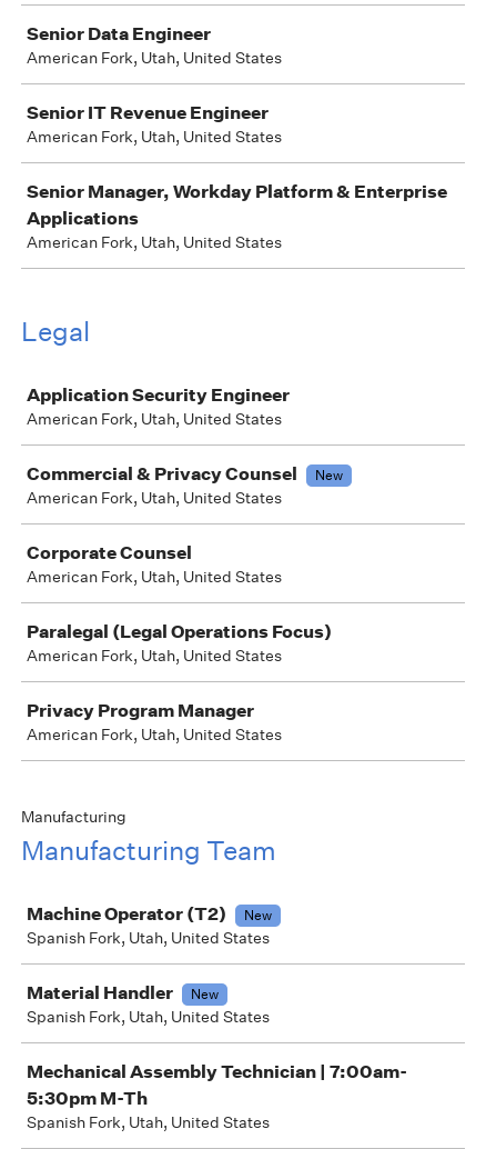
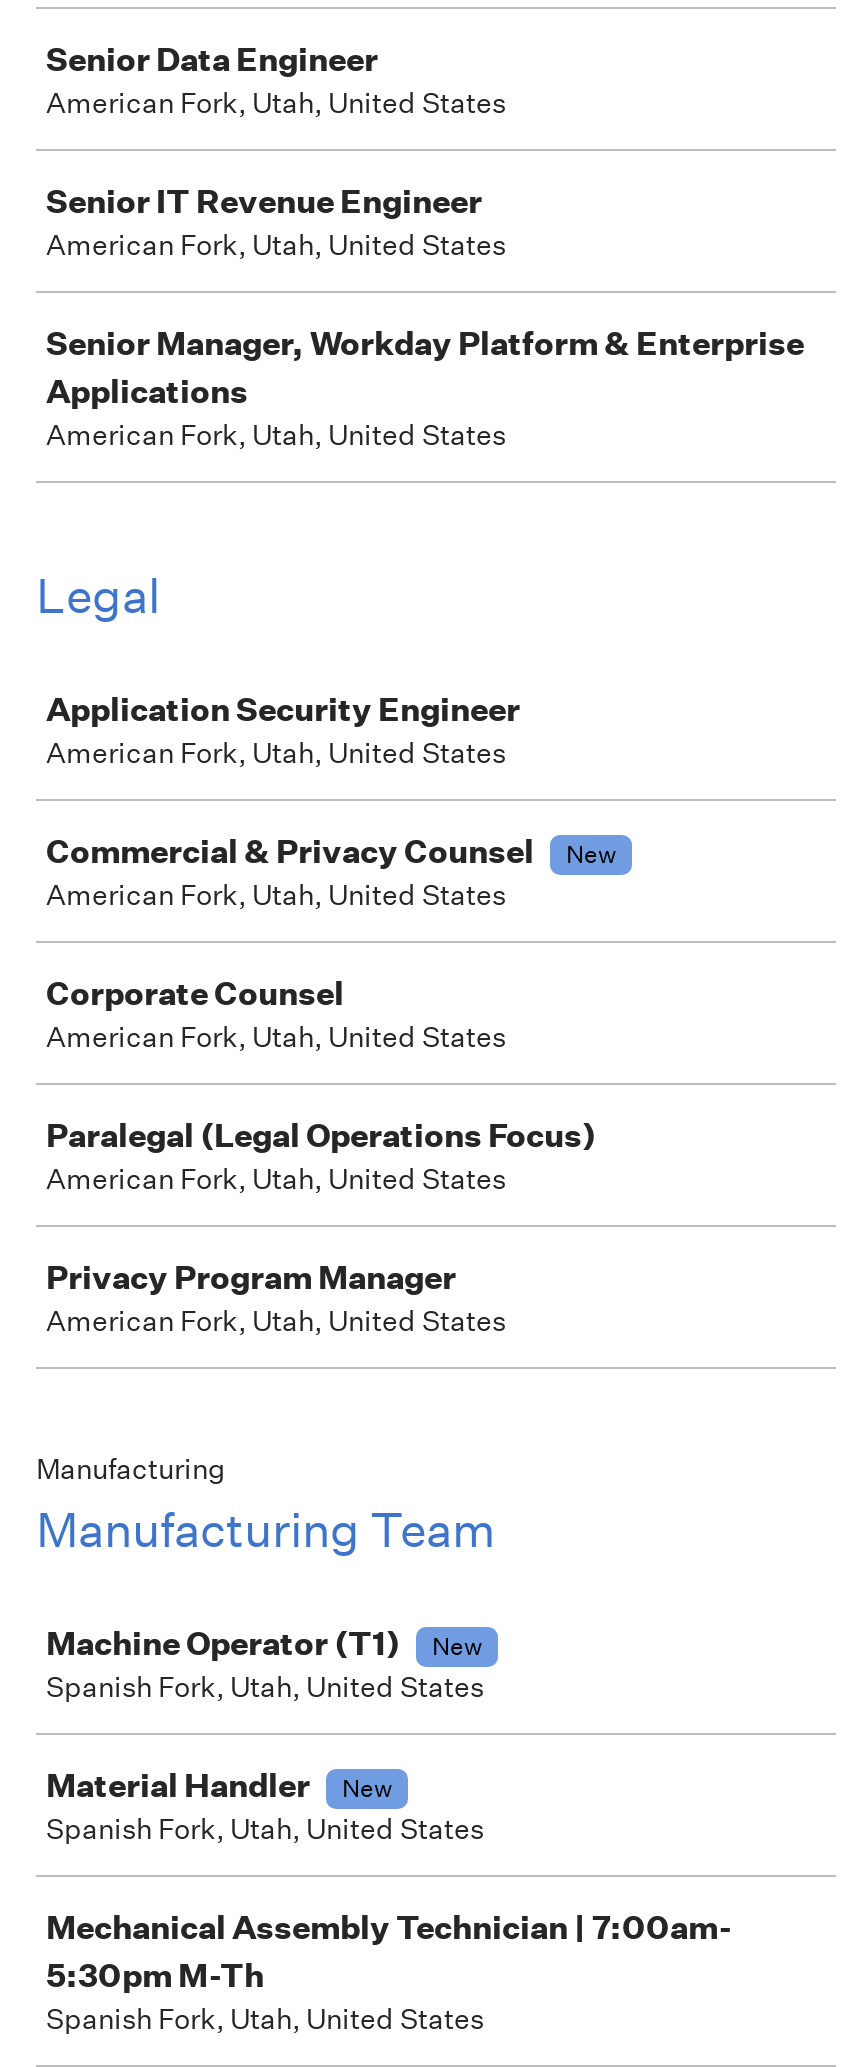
[27,902,226,925] Machine Operator (T2) -> [46,1623,400,1663] Machine Operator (T1)

